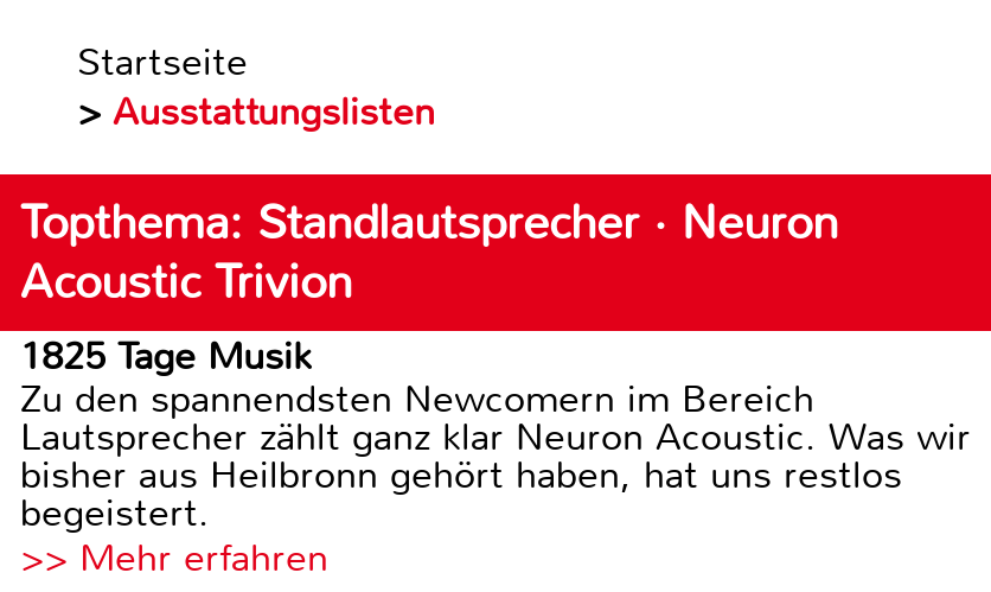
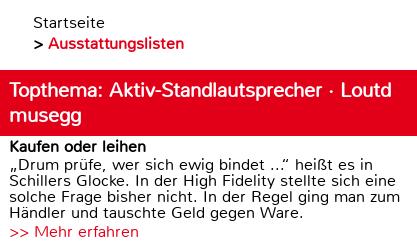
[20,193,971,537] Topthema: Standlautsprecher · Neuron | Acoustic Trivion | 1825 Tage Musik | Zu den spannendsten Newcomern im Bereich | Lautsprecher zählt ganz klar Neuron Acoustic. Was wir | bisher aus Heilbronn gehört haben, hat uns restlos | begeistert. -> [9,78,400,223] Topthema: Aktiv-Standlautsprecher · Loutd | musegg | Kaufen oder leihen | „Drum prüfe, wer sich ewig bindet ...“ heißt es in | Schillers Glocke. In der High Fidelity stellte sich eine | solche Frage bisher nicht. In der Regel ging man zum | Händler und tauschte Geld gegen Ware.

